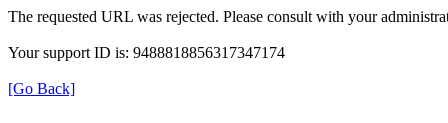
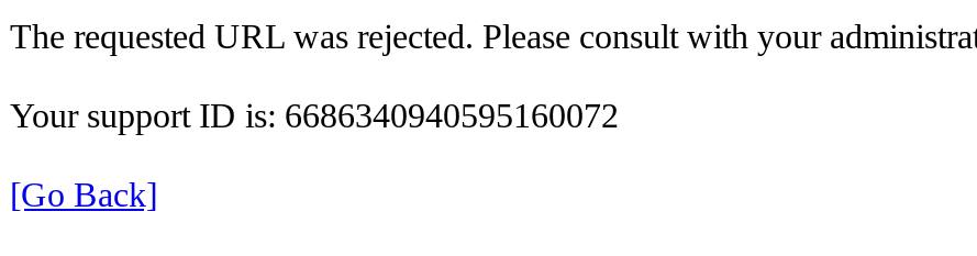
[8,44,285,61] Your support ID is: 9488818856317347174 -> [10,97,619,134] Your support ID is: 6686340940595160072

